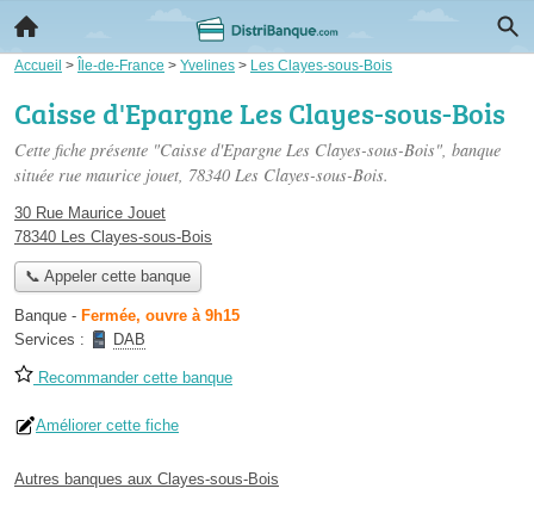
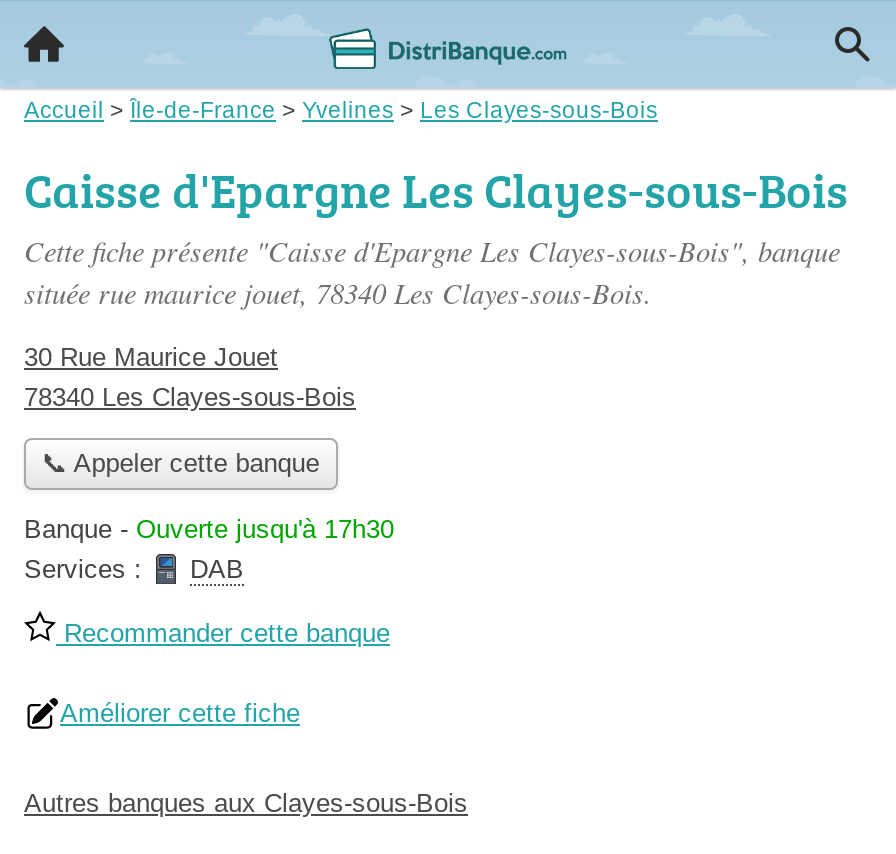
[14,307,240,325] Banque - Fermée, ouvre à 9h15 -> [24,515,394,545] Banque - Ouverte jusqu'à 17h30

